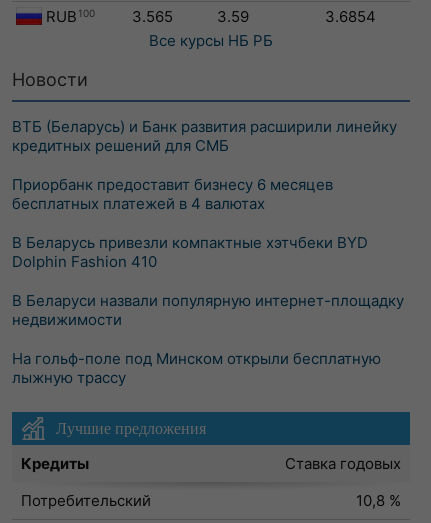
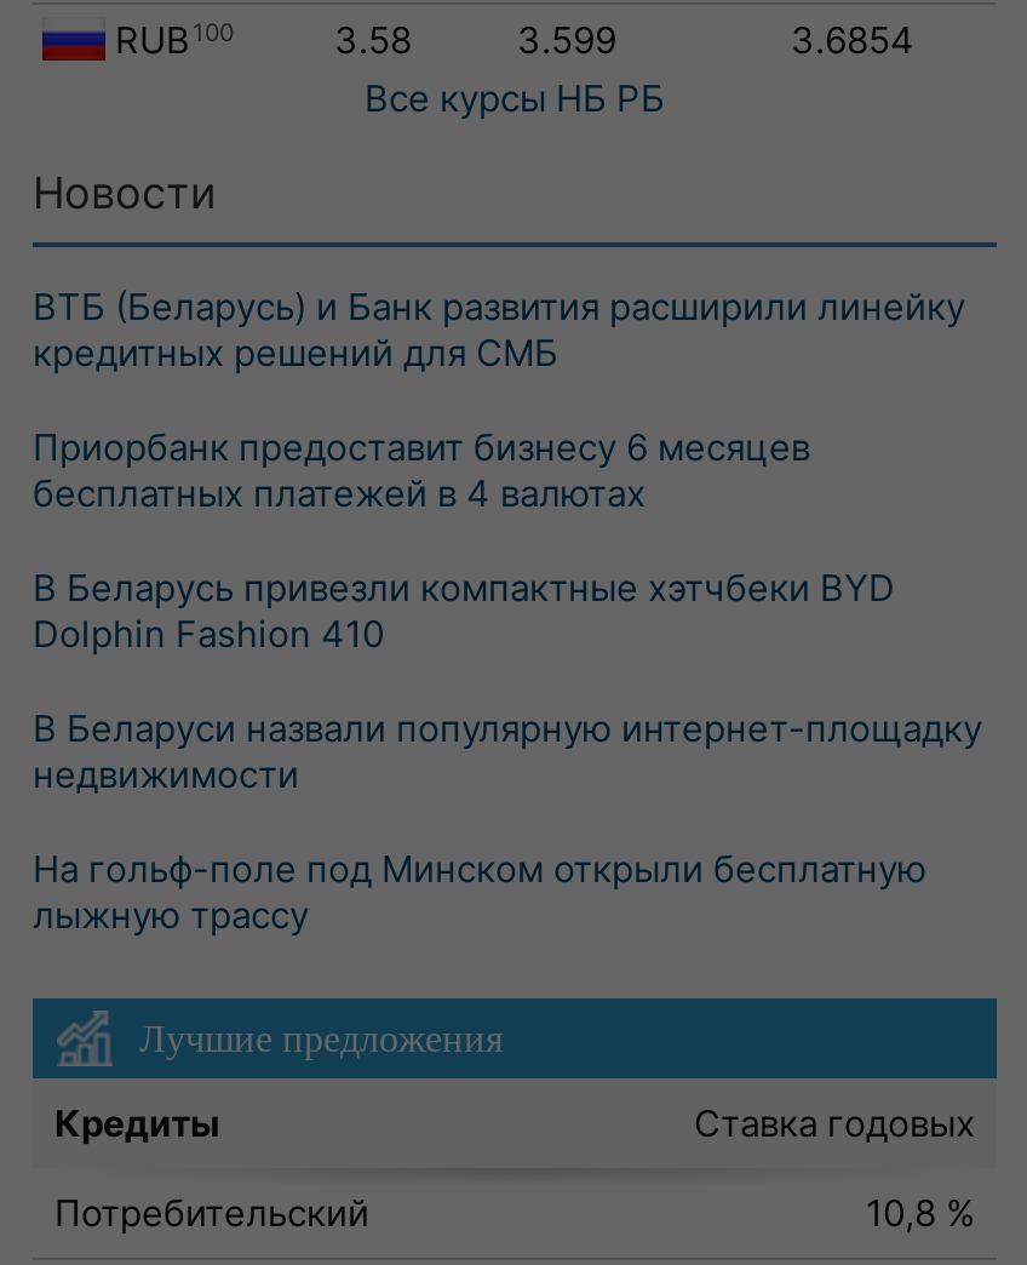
[132,7,173,26] 3.565 -> [334,17,412,63] 3.58
[216,7,248,26] 3.59 -> [517,17,616,63] 3.599

